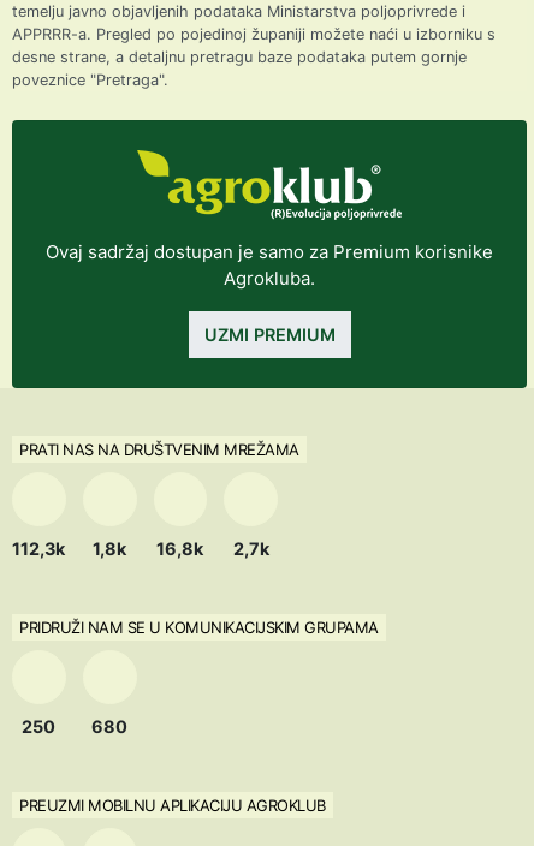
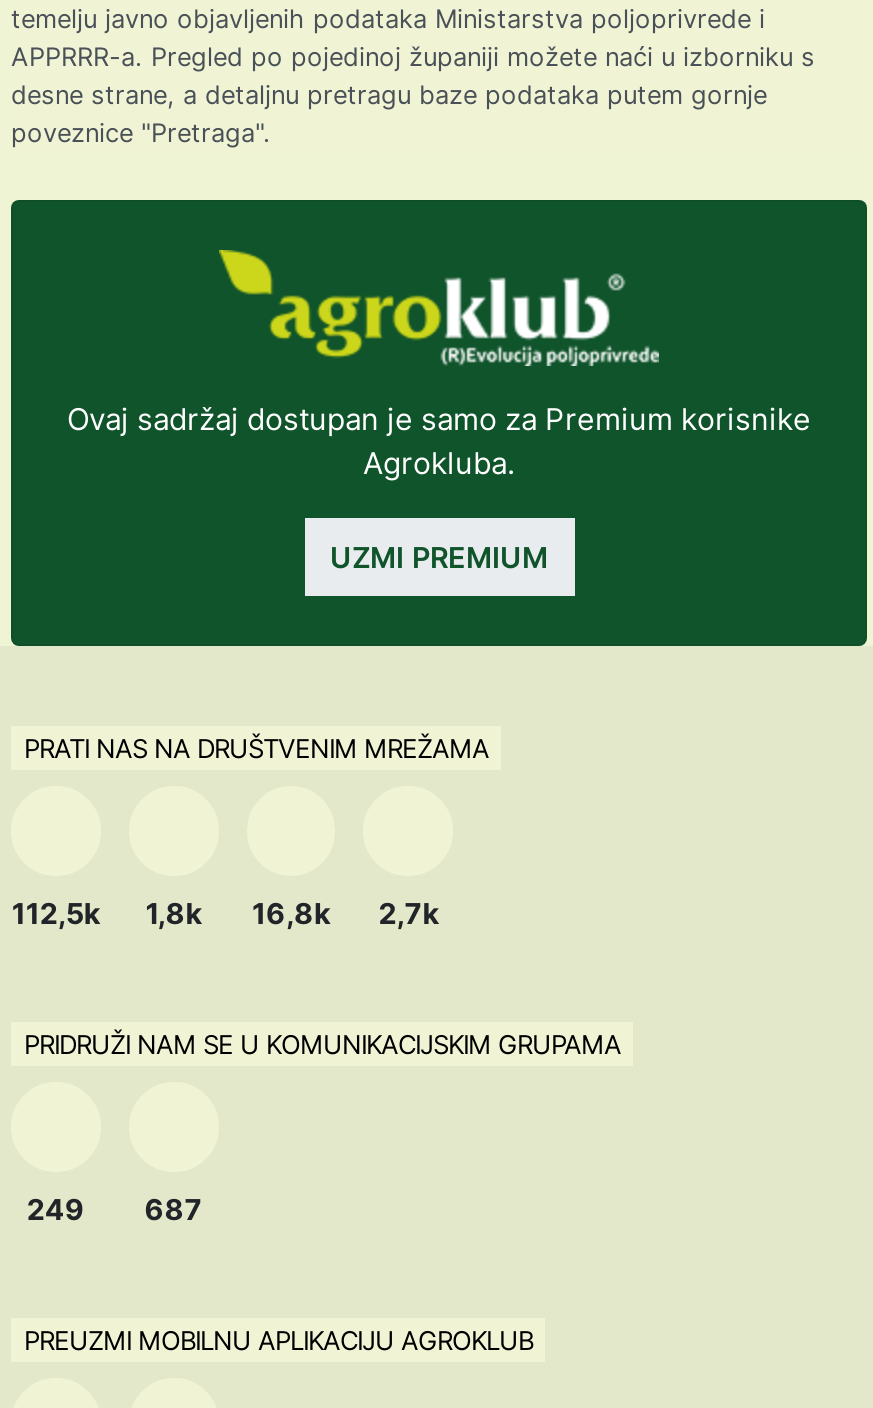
[13,538,269,559] 112,3k 1,8k 16,8k 2,7k -> [12,896,439,930] 112,5k 1,8k 16,8k 2,7k
[22,716,56,737] 250 -> [27,1192,85,1226] 249
[92,716,128,737] 680 -> [144,1192,202,1226] 687

